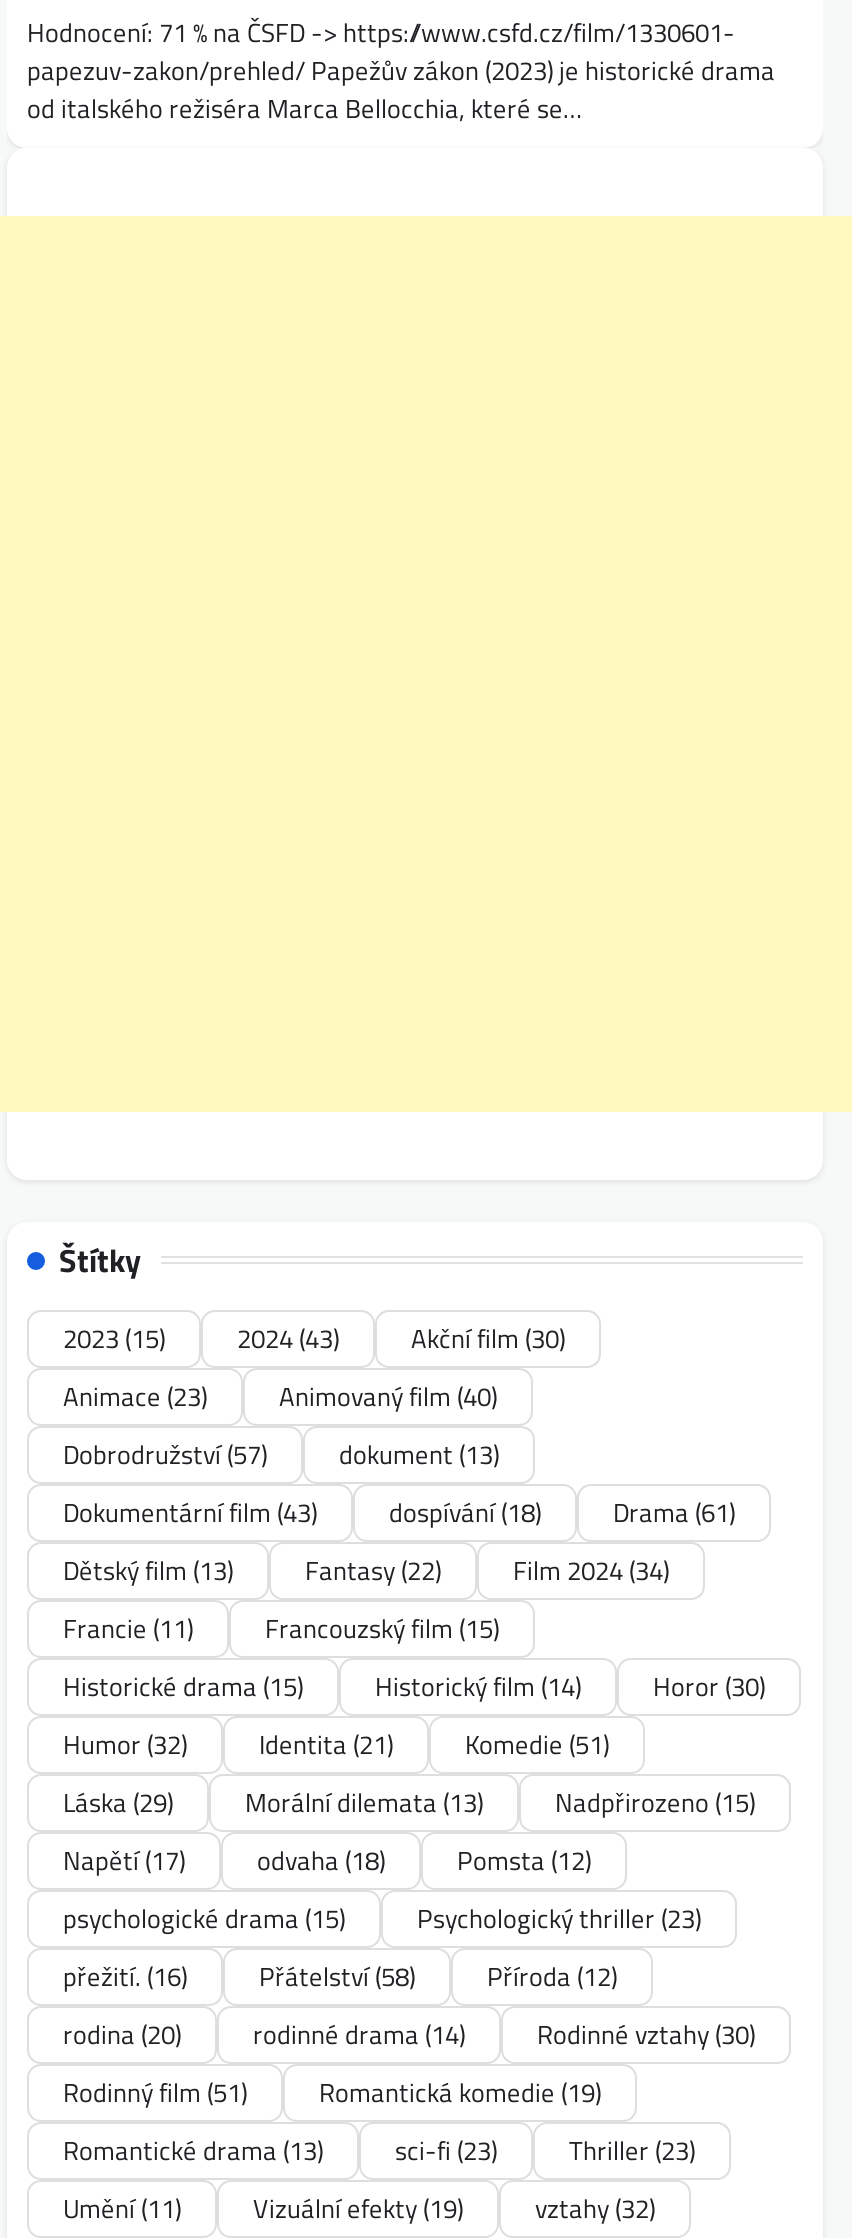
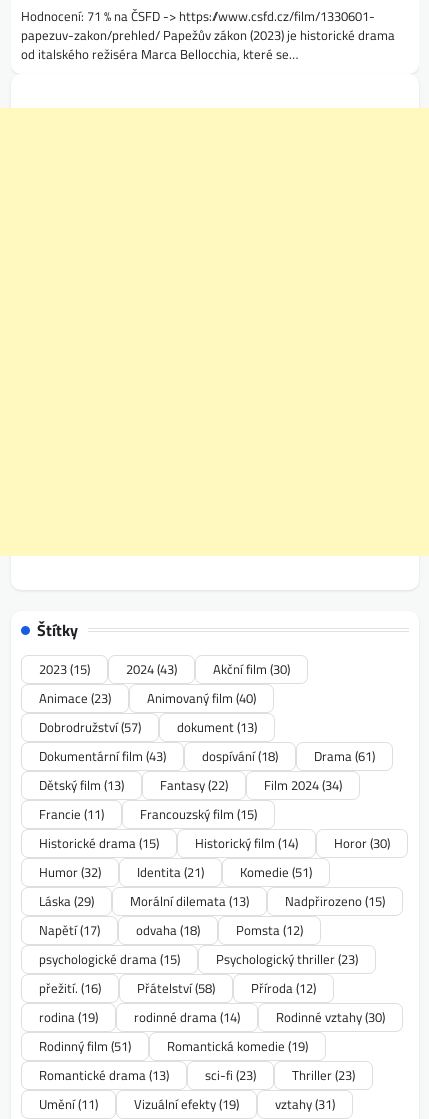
[63,2013,755,2053] rodina (20) rodinné drama (14) Rodinné vztahy (30) -> [39,1007,385,1027] rodina (19) rodinné drama (14) Rodinné vztahy (30)
[63,2187,655,2227] Umění(11) Vizuální efekty (19) vztahy (32) -> [39,1094,335,1114] Umění(11) Vizuální efekty (19) vztahy (31)

